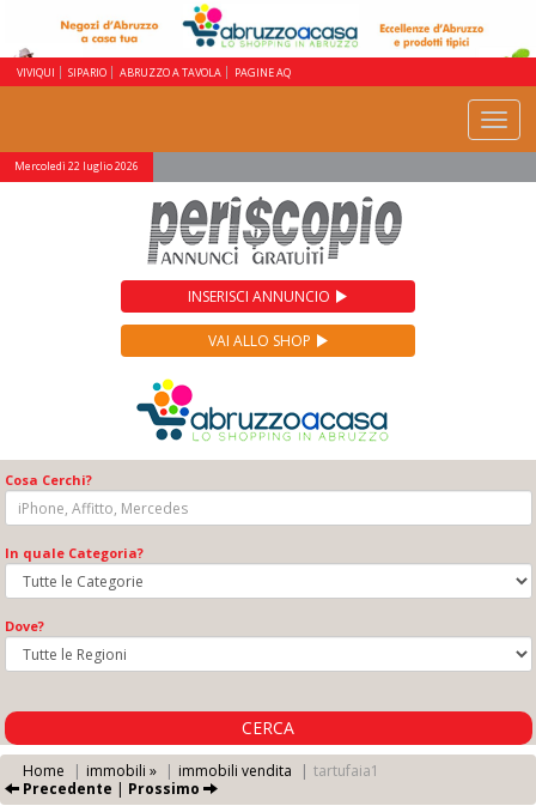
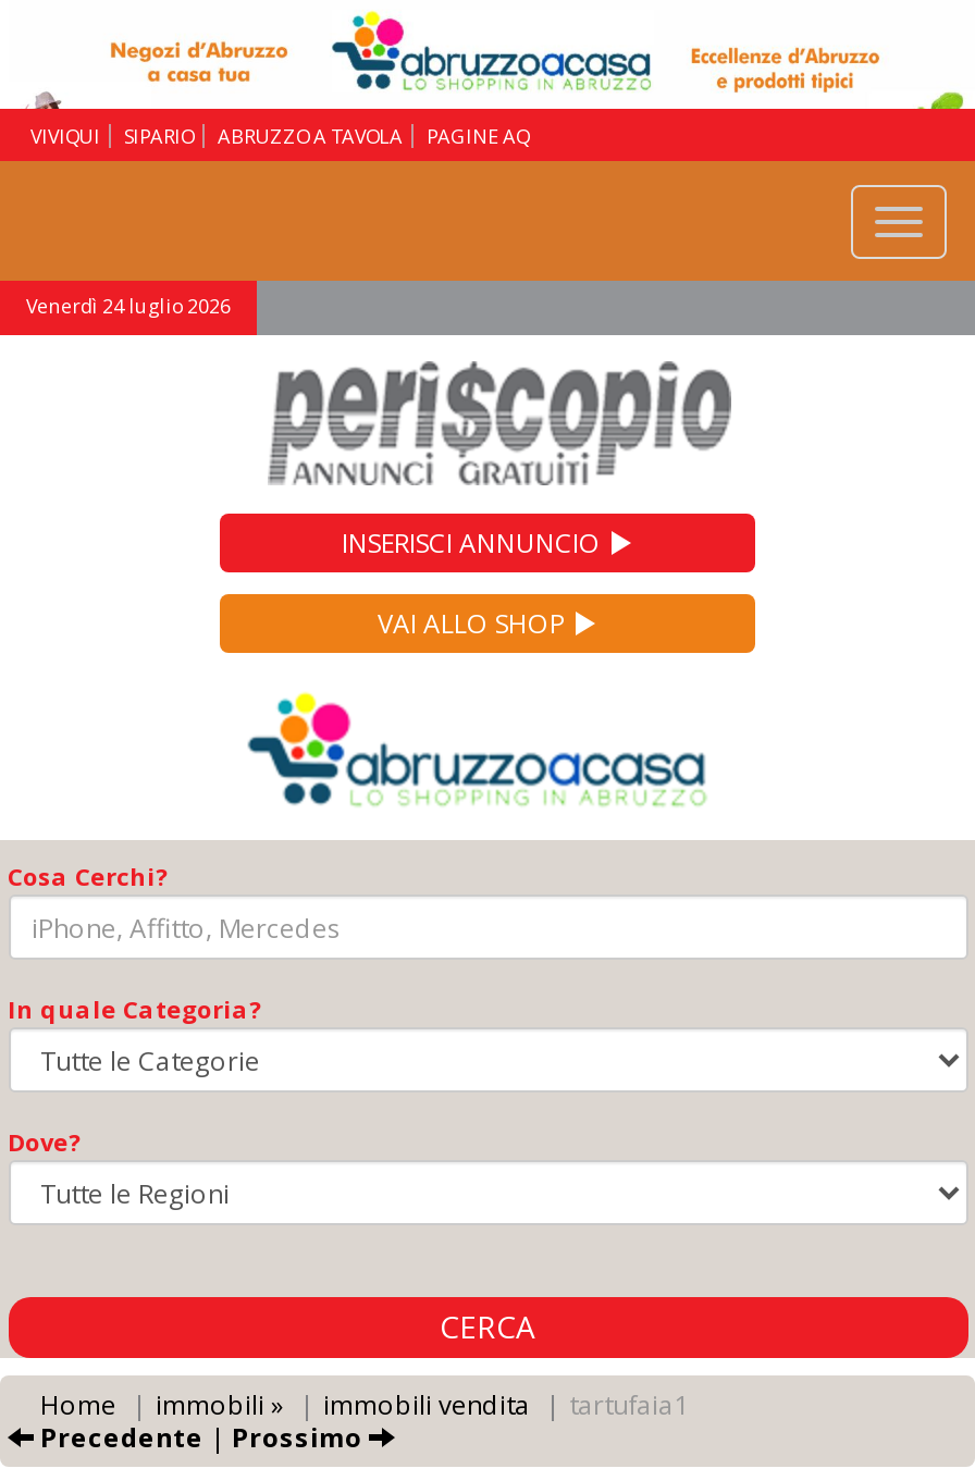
[14,158,139,174] Mercoledì 22 luglio 2026 -> [26,292,231,320] Venerdì 24 luglio 2026

